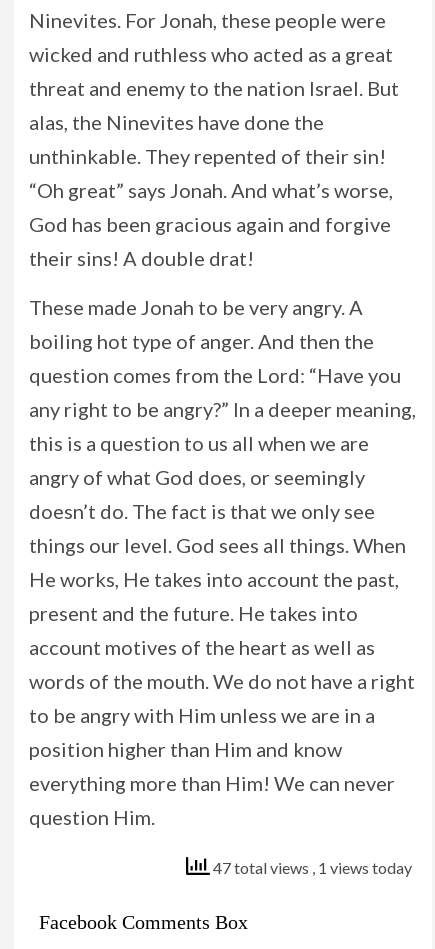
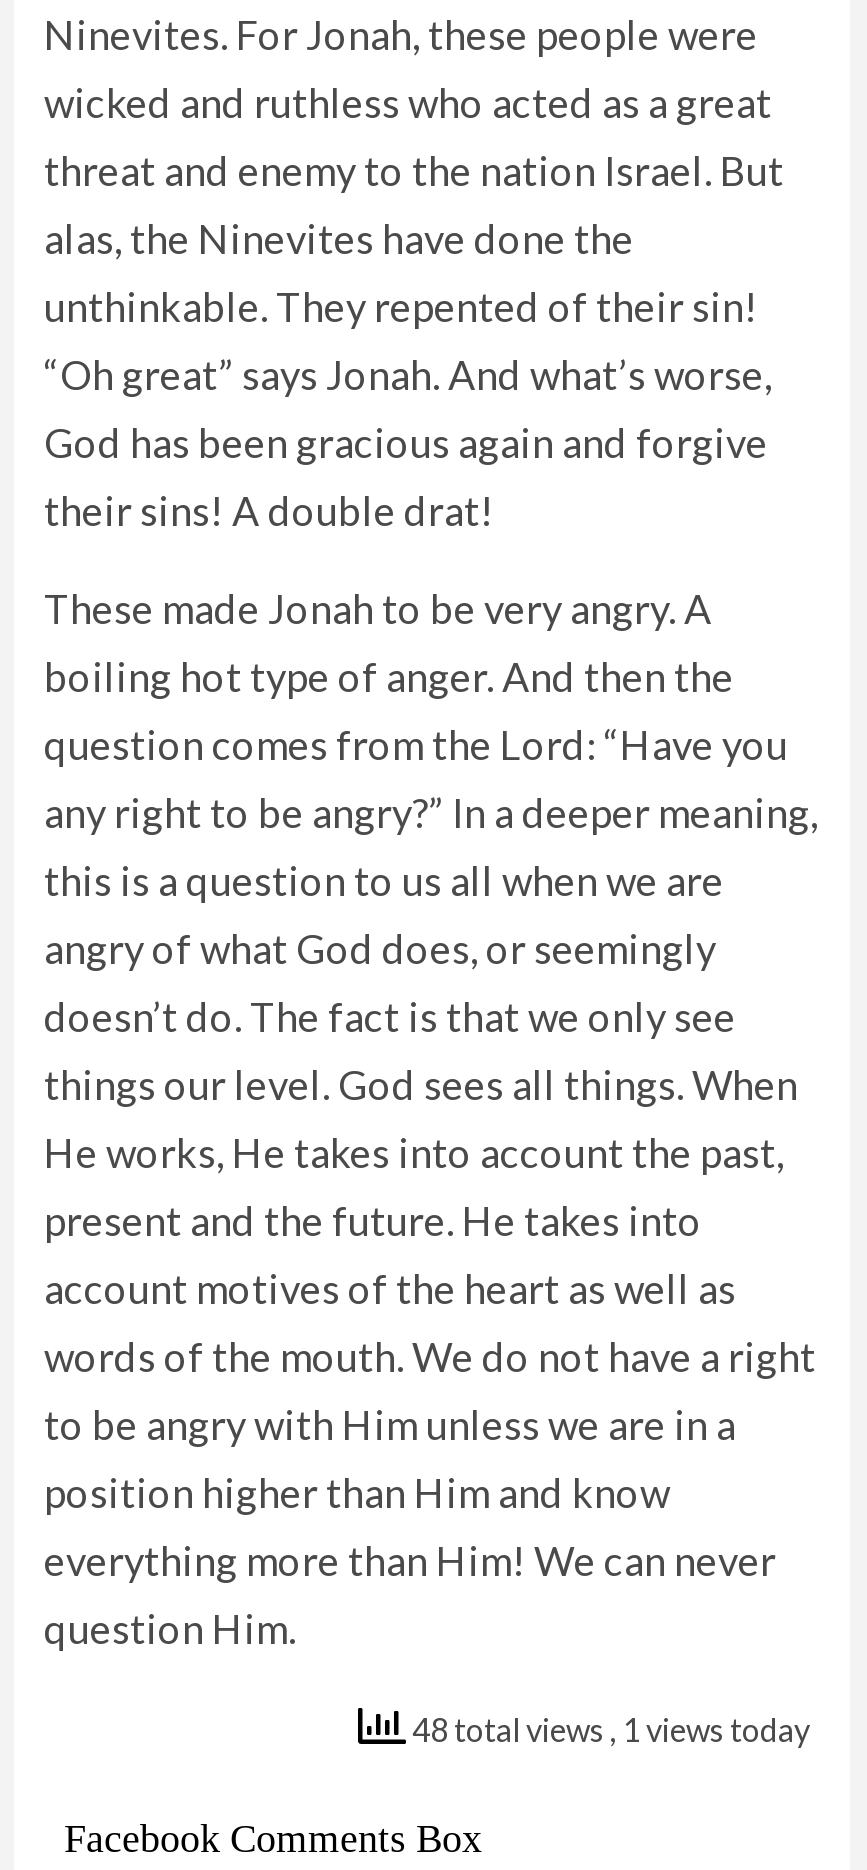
[210,857,412,876] 47 total views, 1 views today -> [406,1709,810,1747] 48 total views, 1 views today

